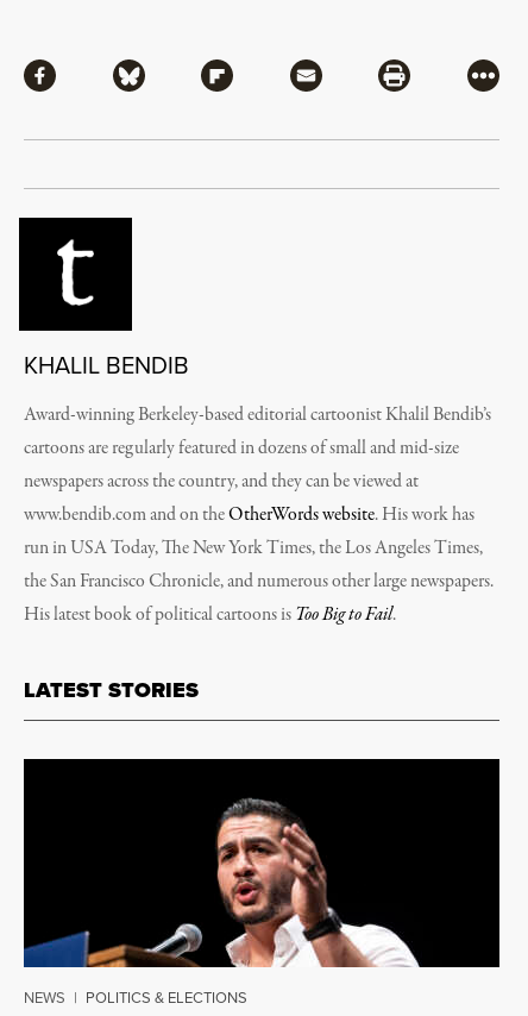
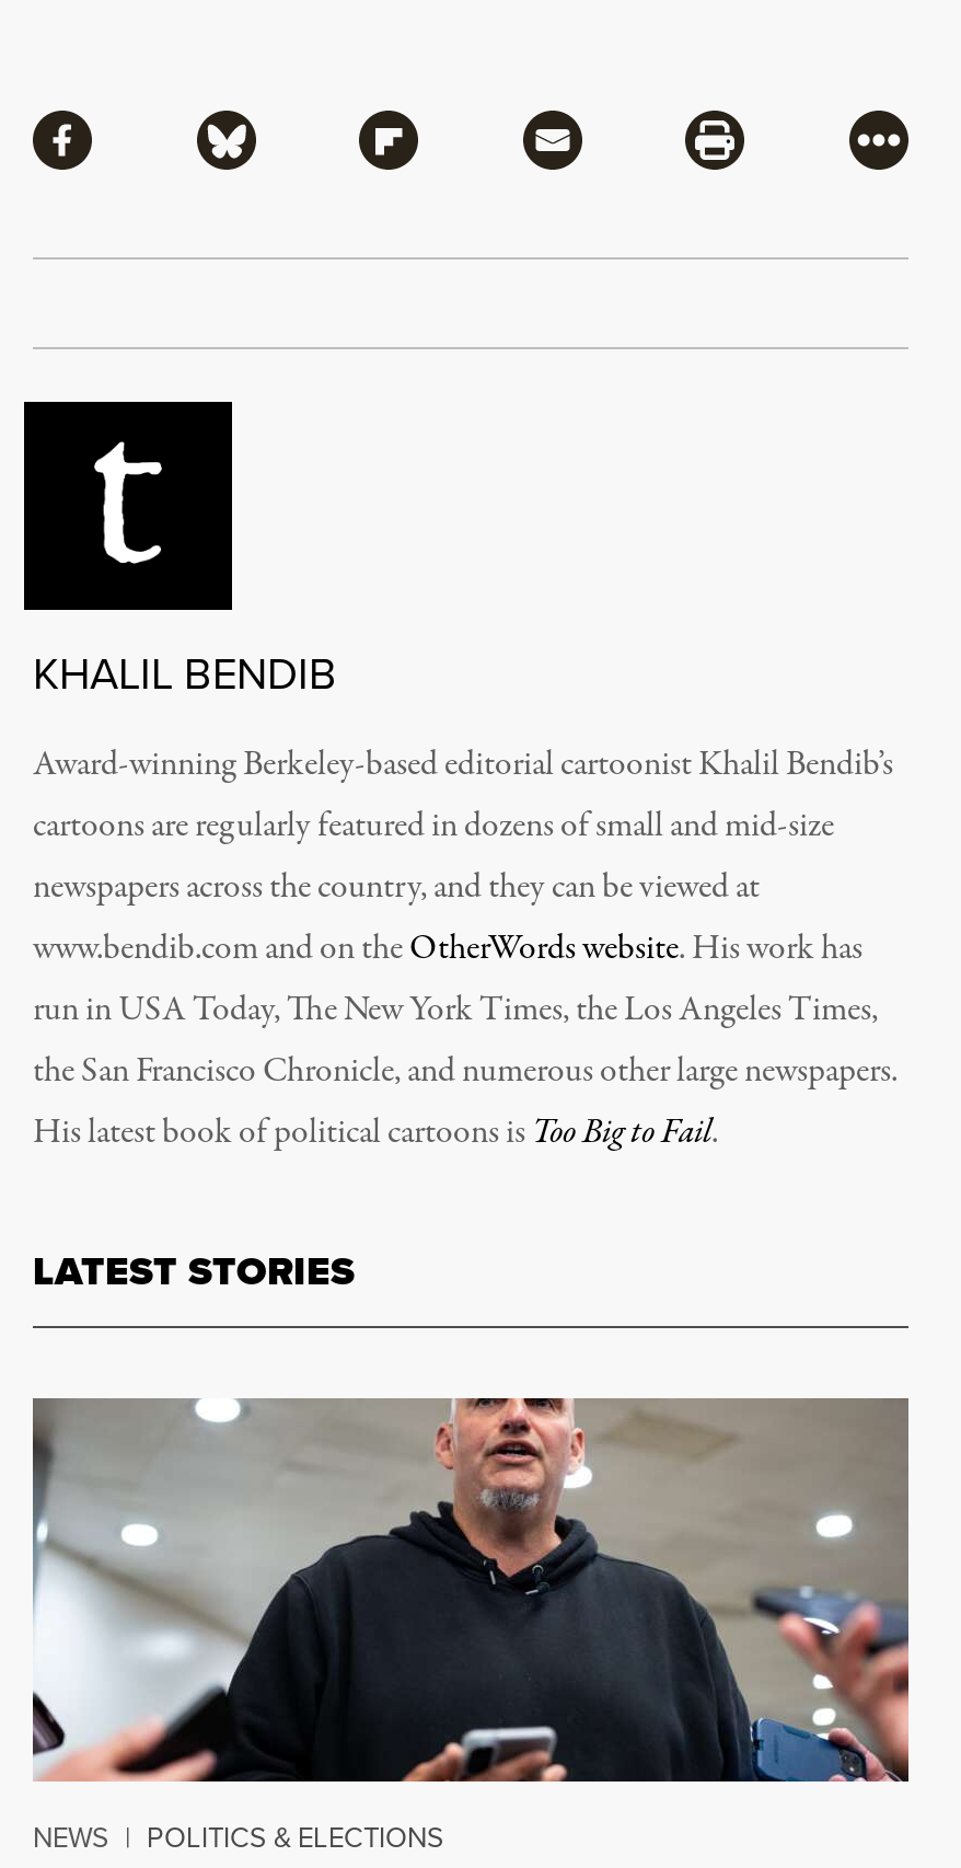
[23,758,501,968] [image] -> [31,1396,911,1784] [image]

